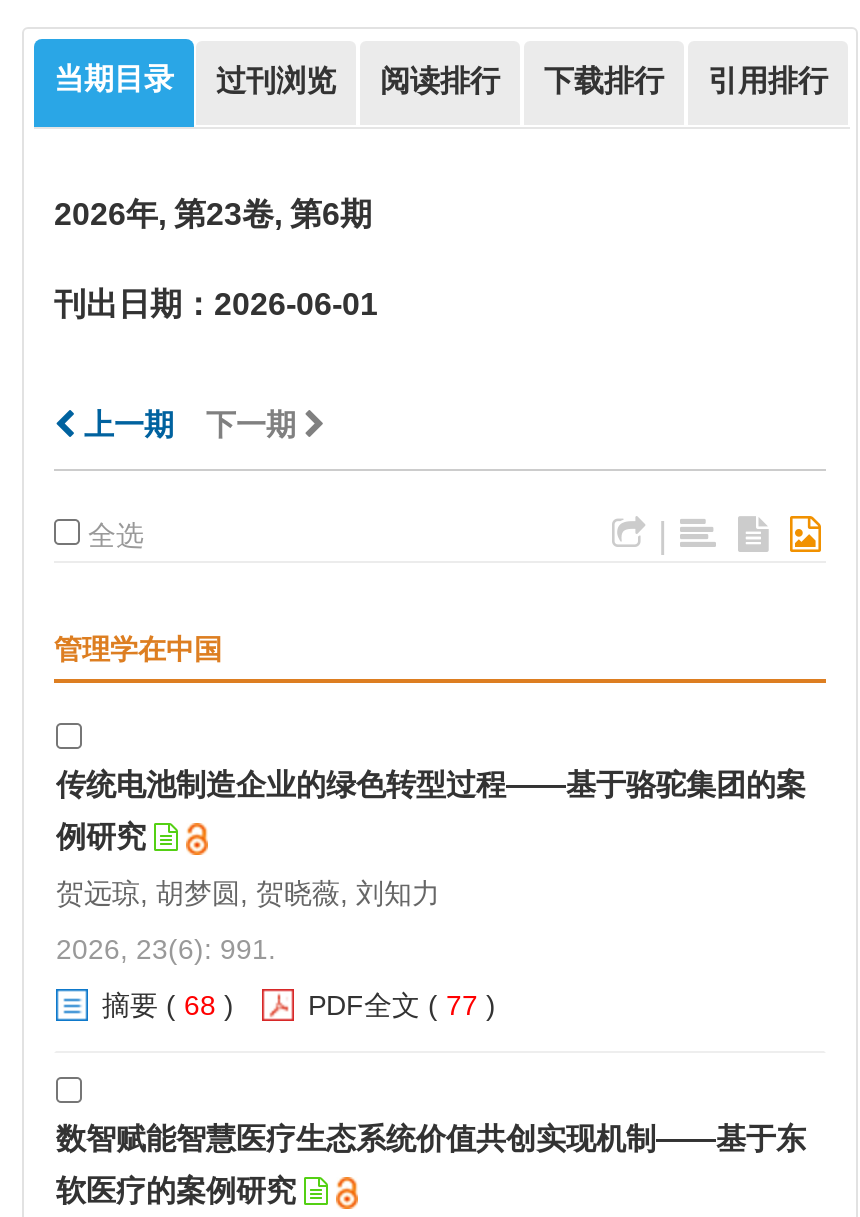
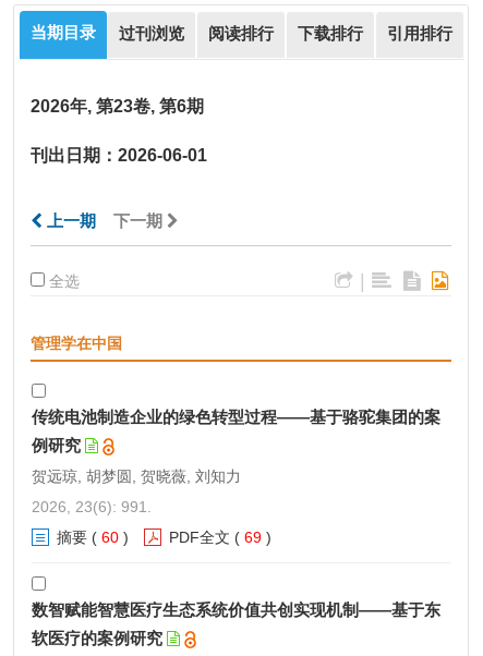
[102,989,242,1021] 摘要( 68) -> [57,528,133,546] 摘要( 60)
[308,989,496,1021] PDF全文 ( 77) -> [169,528,271,546] PDF全文 ( 69)

